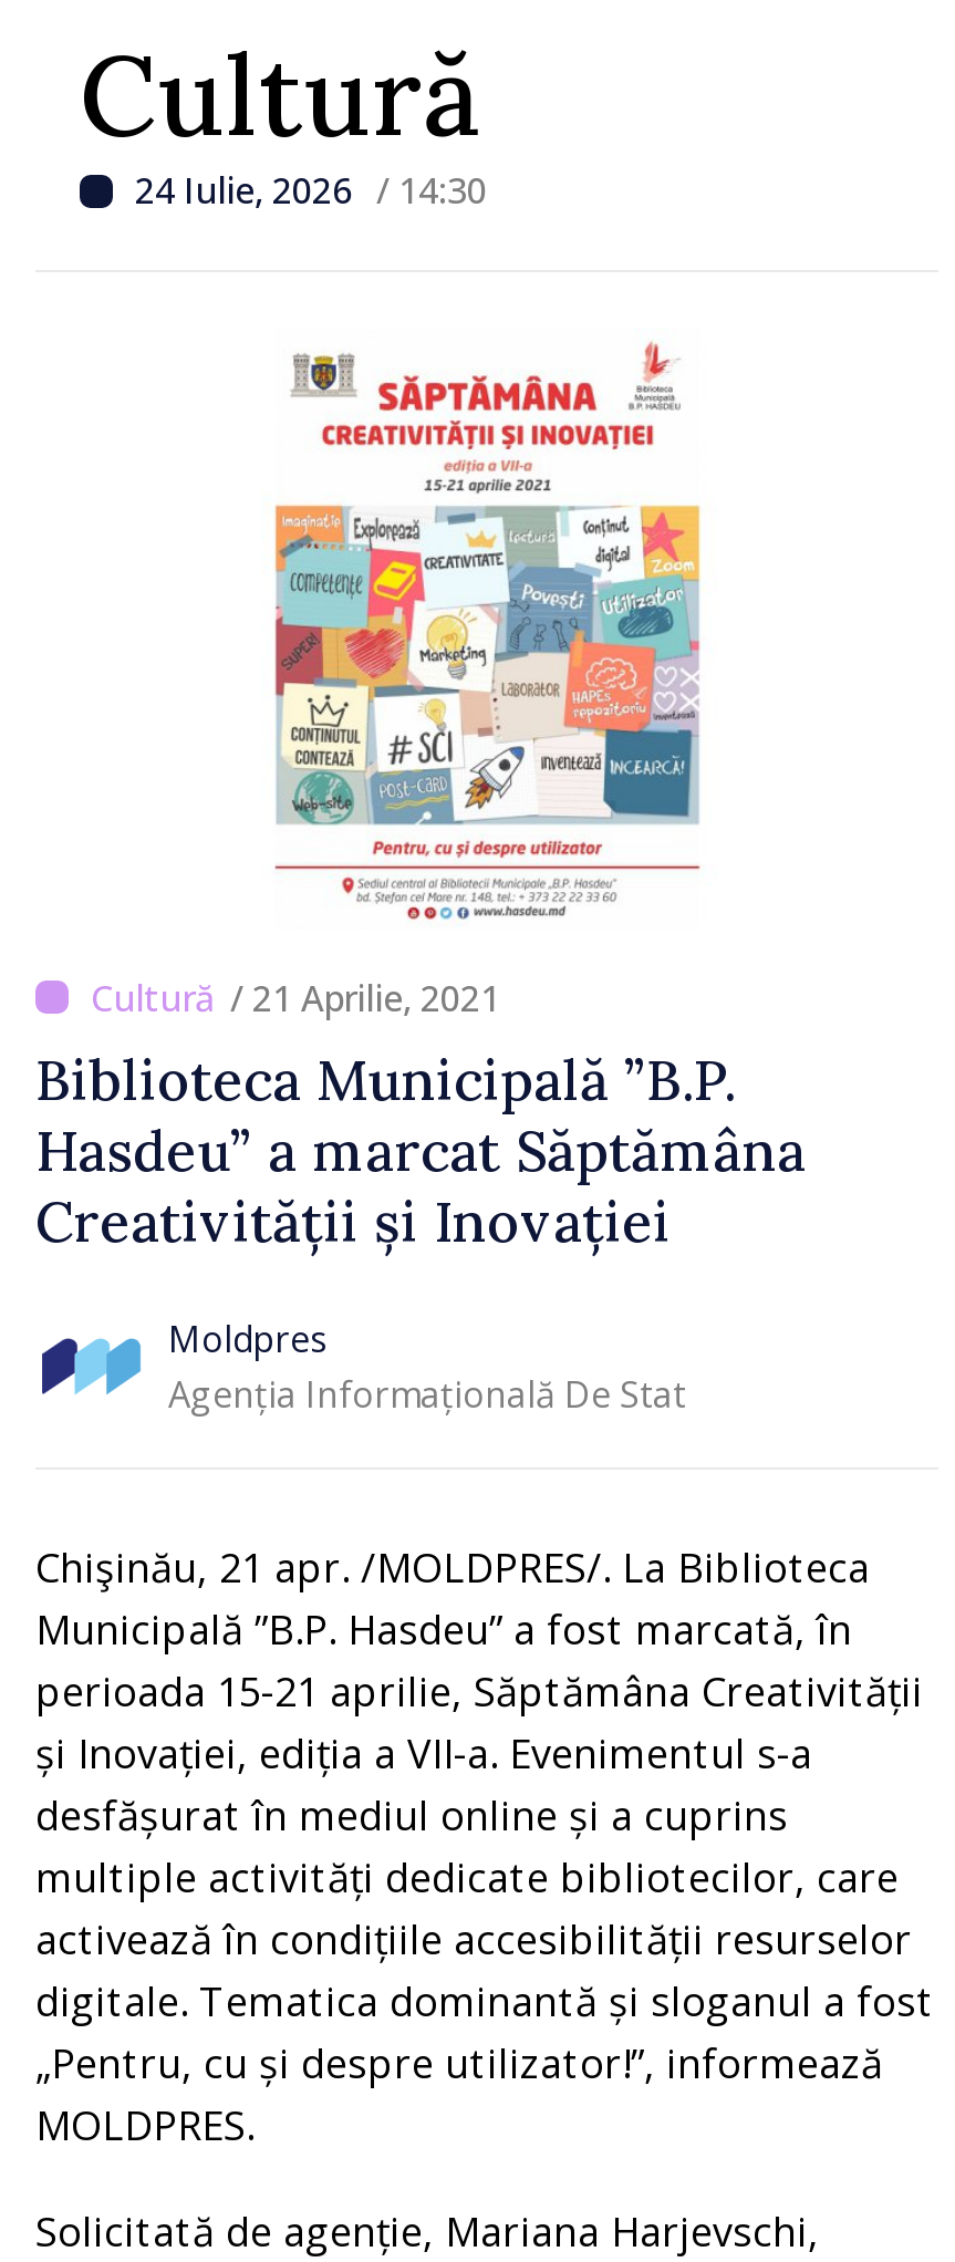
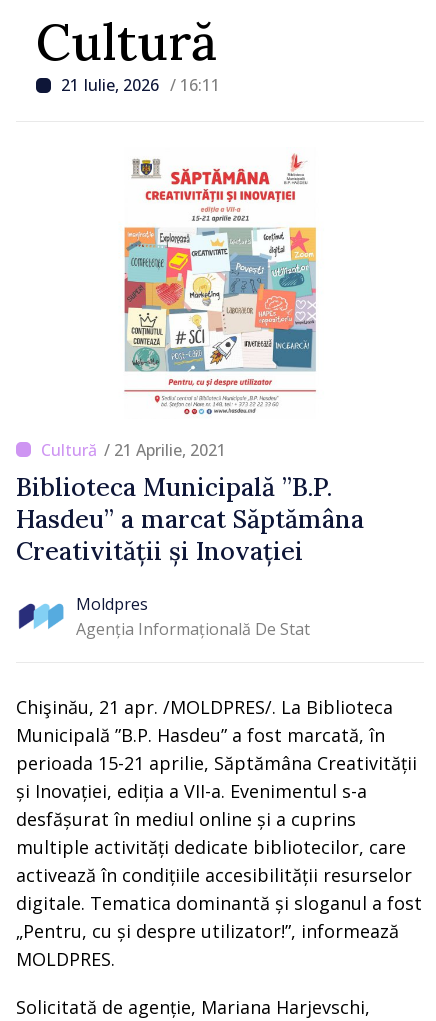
[135,166,487,215] 24 Iulie, 2026 / 14:30 -> [61,74,220,96] 21 Iulie, 2026 / 16:11

